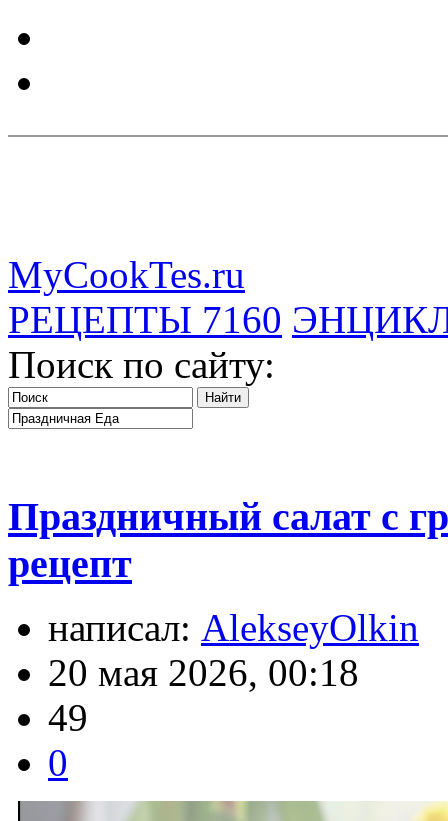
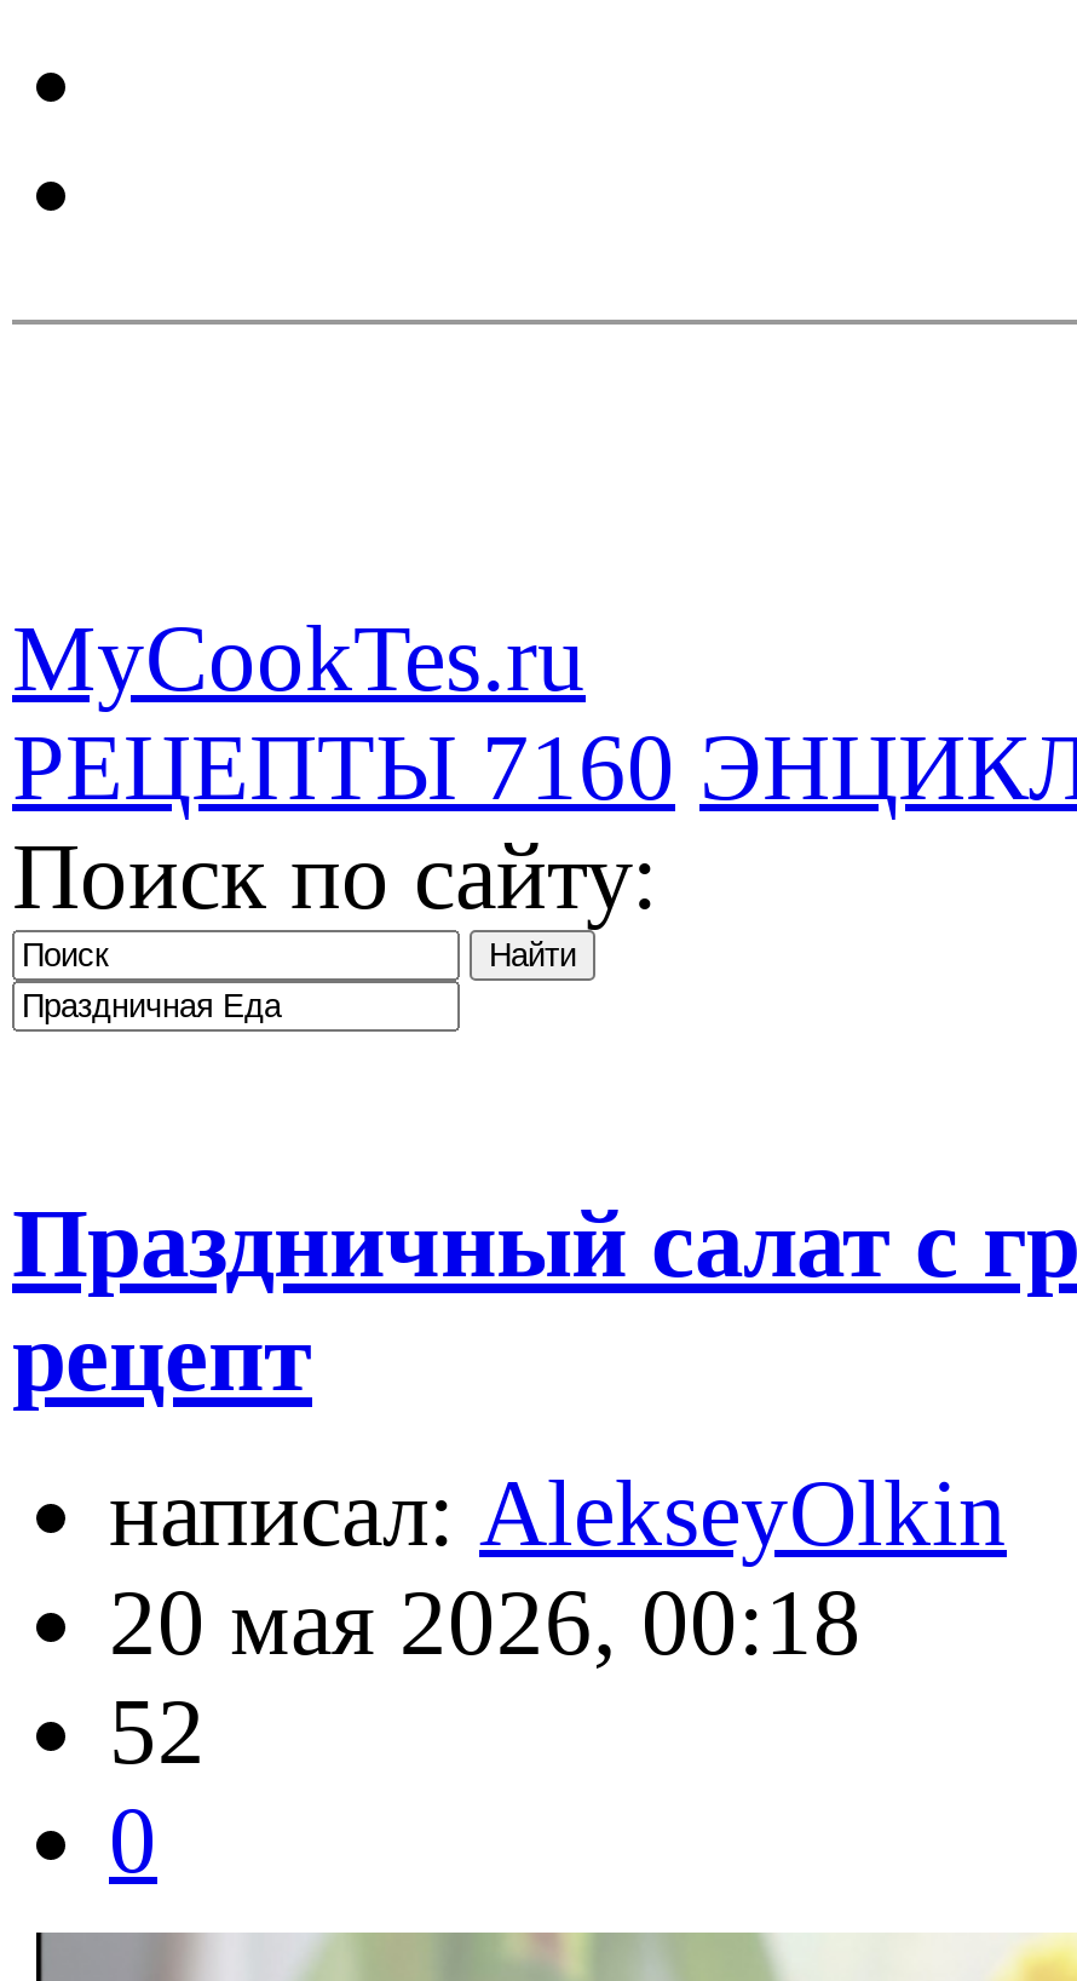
[48,696,88,739] 49 -> [109,1679,206,1783] 52

